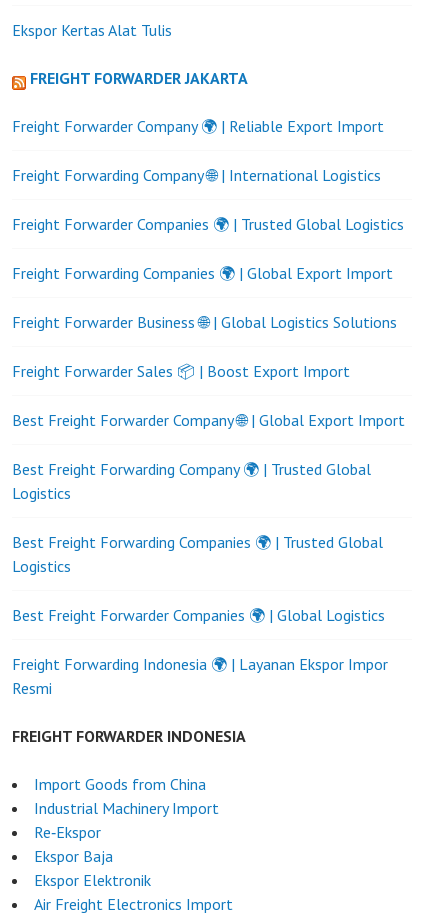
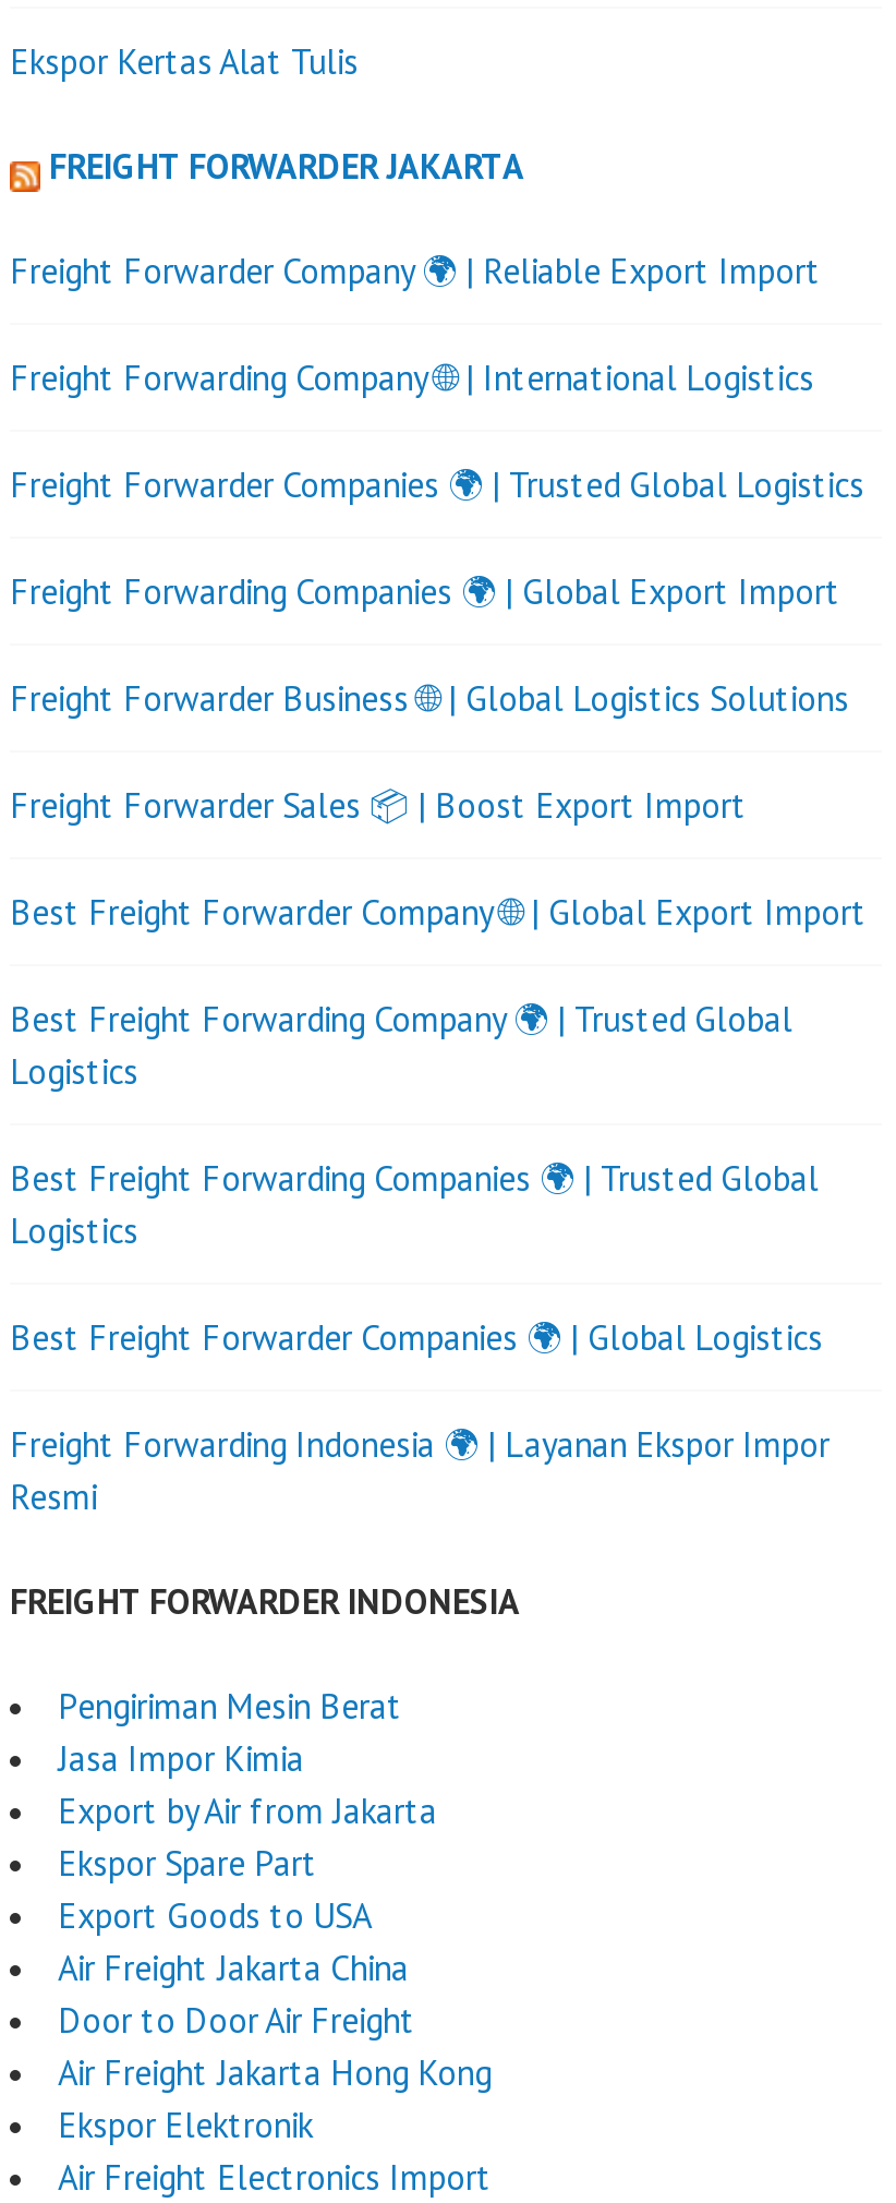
[34,774,219,866] Import Goods from China | Industrial Machinery Import | Re‑Ekspor | Ekspor Baja -> [58,1684,492,2094] Pengiriman Mesin Berat | Jasa Impor Kimia | Export by Air from Jakarta | Ekspor Spare Part | Export Goods to USA | Air Freight Jakarta China | Door to Door Air Freight | Air Freight Jakarta Hong Kong

